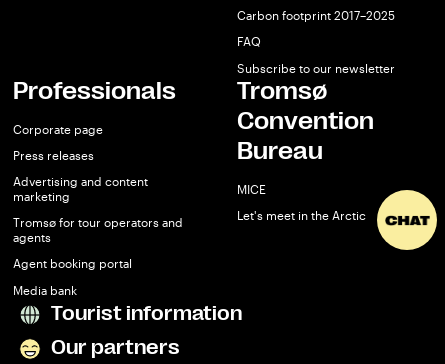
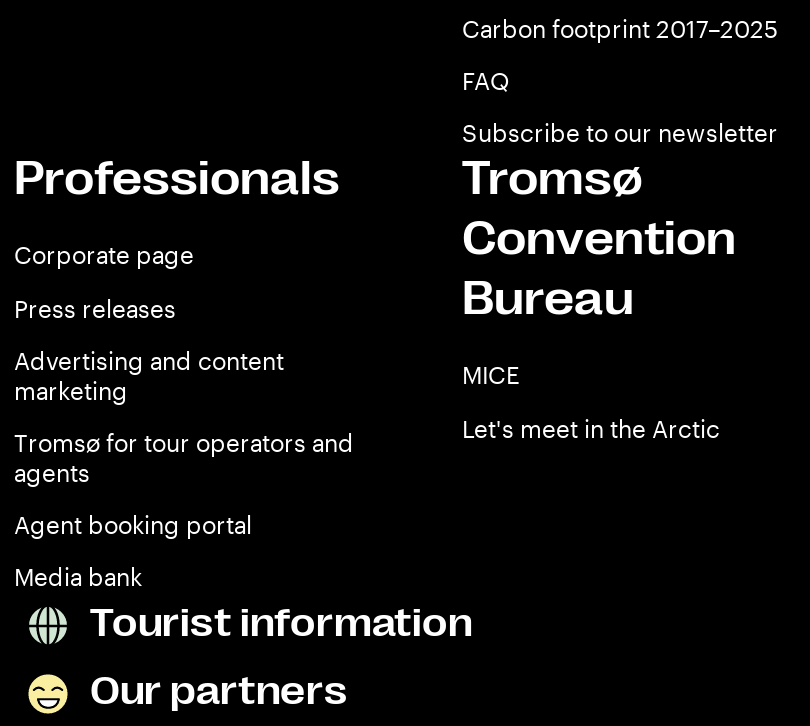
[376,189,438,251] [image] -> none

